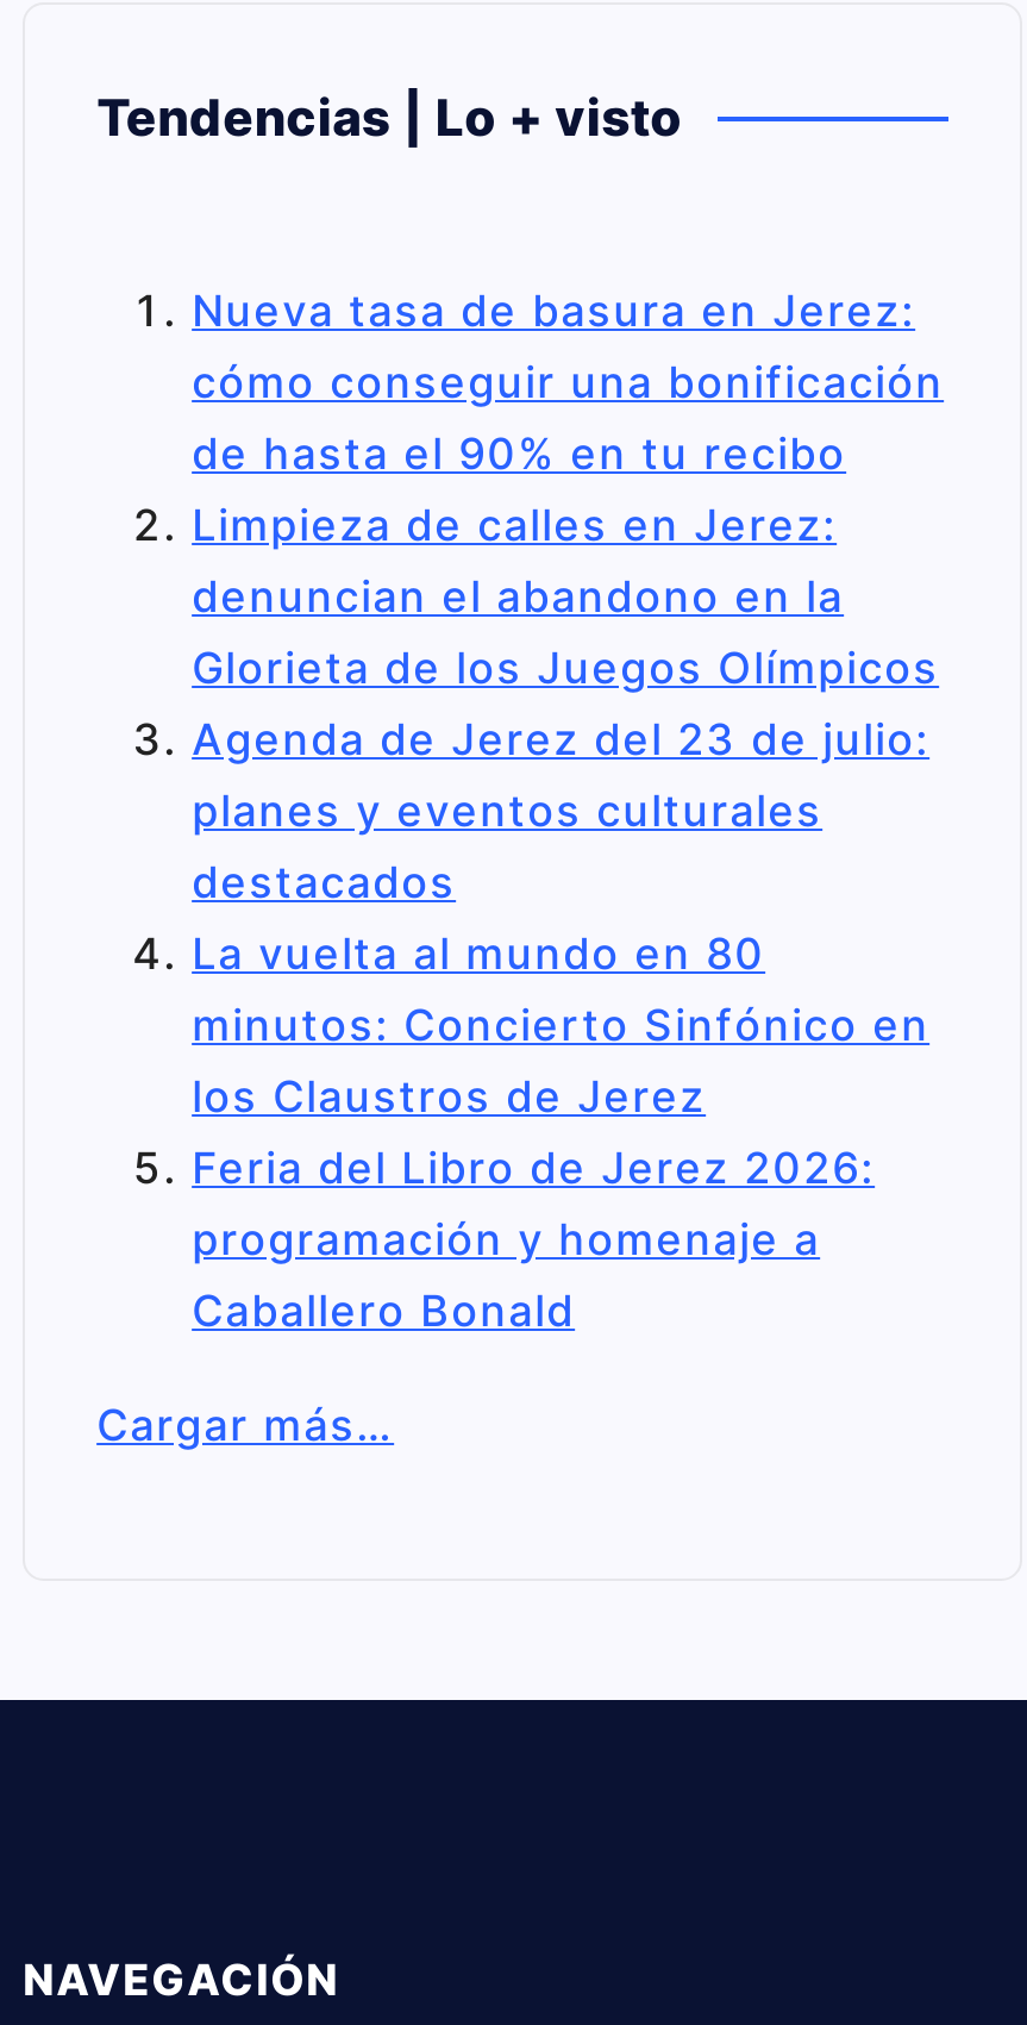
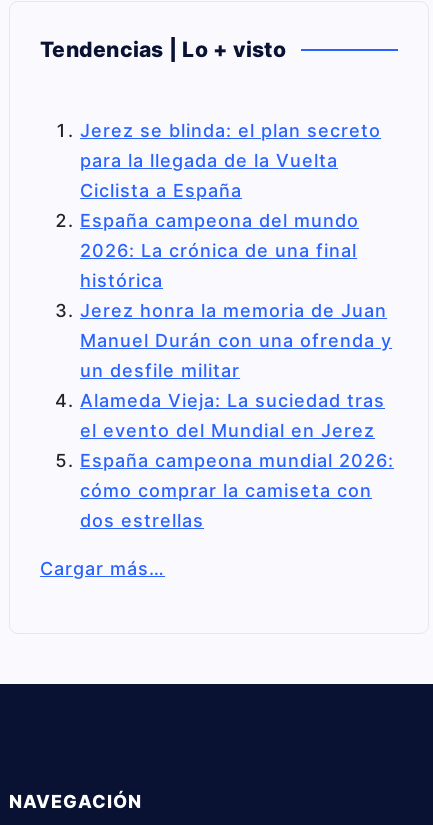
[192,285,944,1335] Nueva tasa de basura en Jerez: | cómo conseguir una bonificación | de hasta el 90% en tu recibo | Limpieza de calles en Jerez: | denuncian el abandono en la | Glorieta de los Juegos Olímpicos | Agenda de Jerez del 23 de julio: | planes y eventos culturales | destacados | La vuelta al mundo en 80 | minutos: Concierto Sinfónico en | los Claustros de Jerez | Feria del Libro de Jerez 2026: | programación y homenaje a | Caballero Bonald -> [80,120,394,531] Jerez se blinda: el plan secreto | para la llegada de la Vuelta | Ciclista a España | España campeona del mundo | 2026: La crónica de una final | histórica | Jerez honra la memoria de Juan | Manuel Durán con una ofrenda y | un desfile militar | Alameda Vieja: La suciedad tras | el evento del Mundial en Jerez | España campeona mundial 2026: | cómo comprar la camiseta con | dos estrellas

